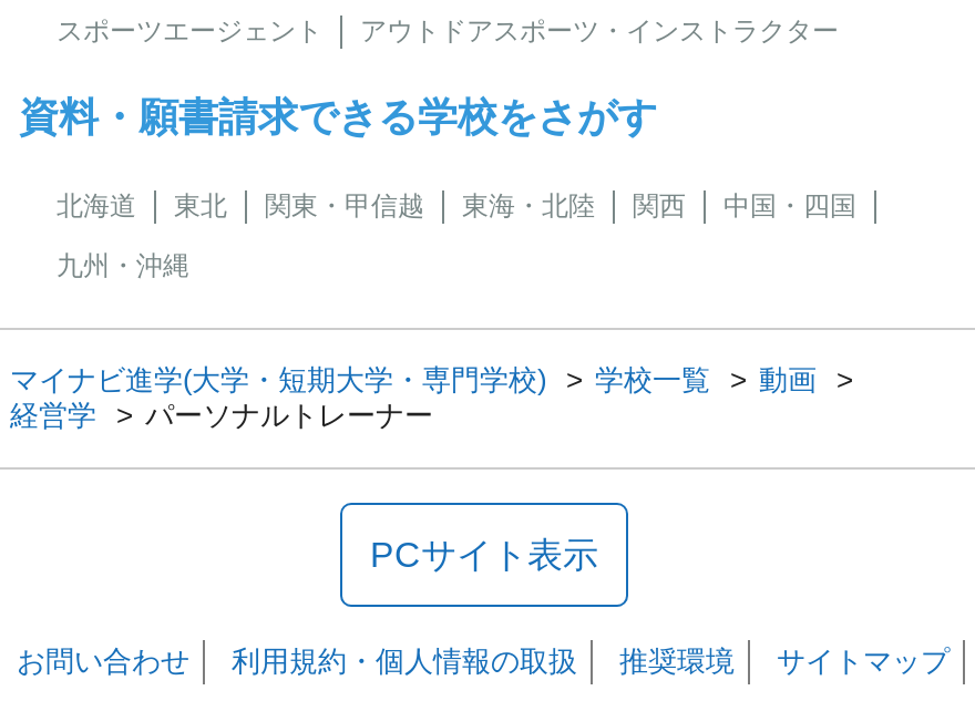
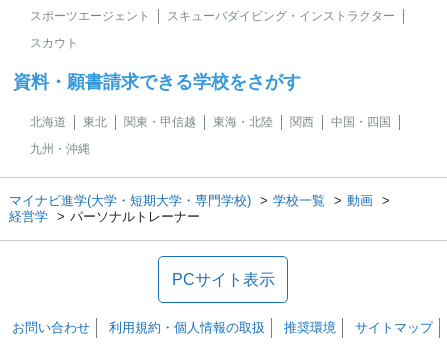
[360,16,839,47] アウトドアスポーツ・インストラクター -> [30,9,395,50] スキューバダイビング・インストラクター | スカウト

